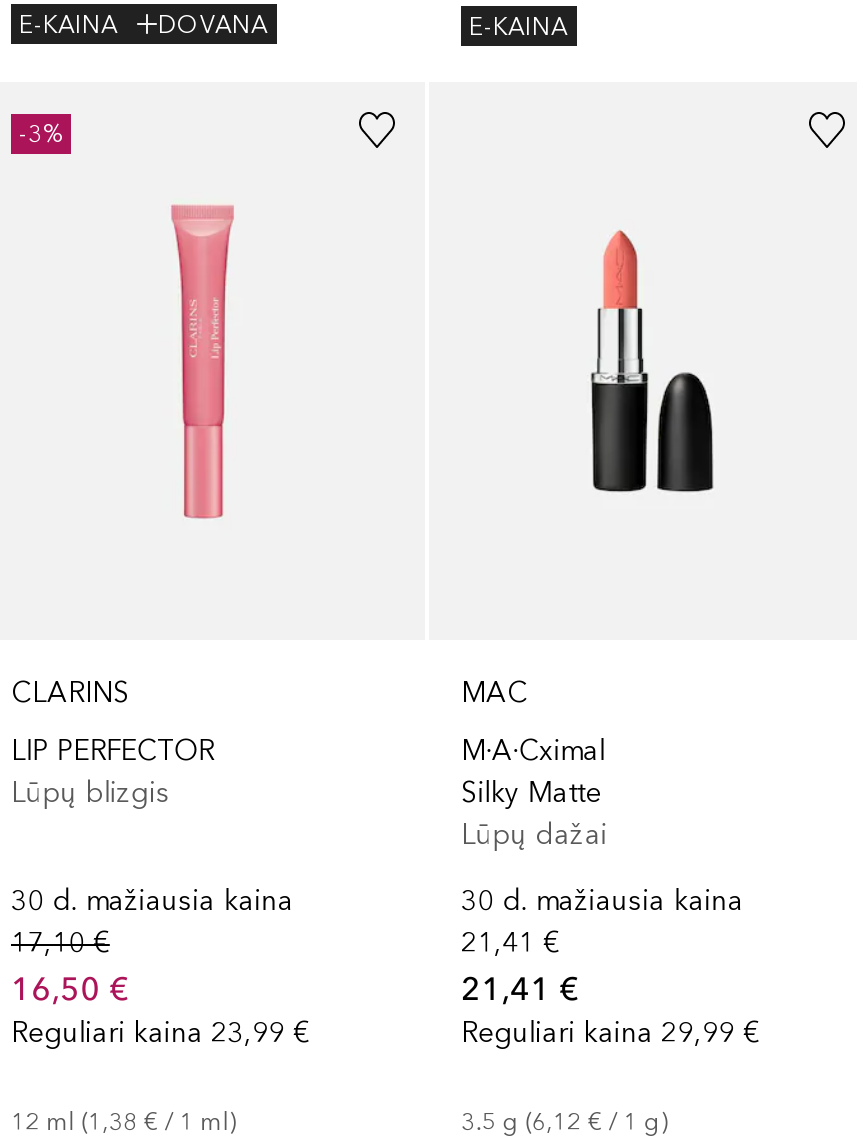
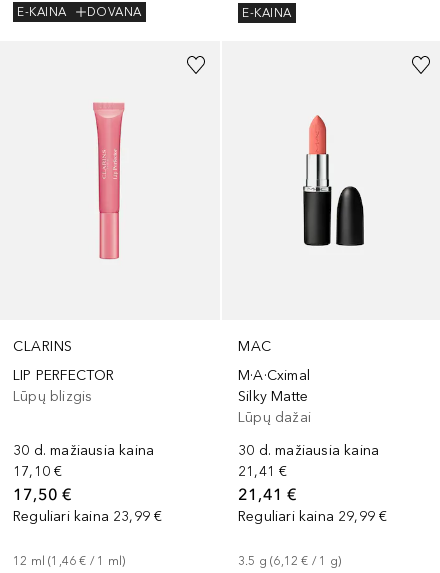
[19,120,62,148] -3% -> none
[11,968,130,1008] 16,50 € -> [13,484,72,504] 17,50 €
[11,1108,235,1136] 12 ml (1,38 €/ 1 ml) -> [13,554,125,568] 12 ml (1,46 €/ 1 ml)

